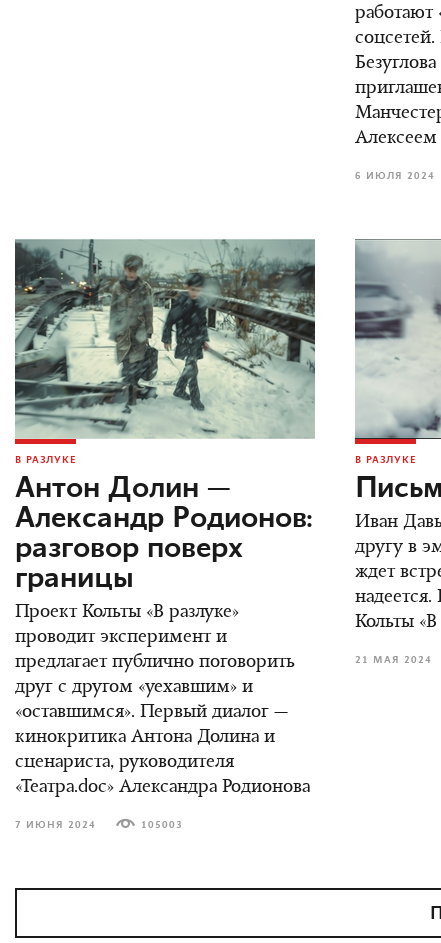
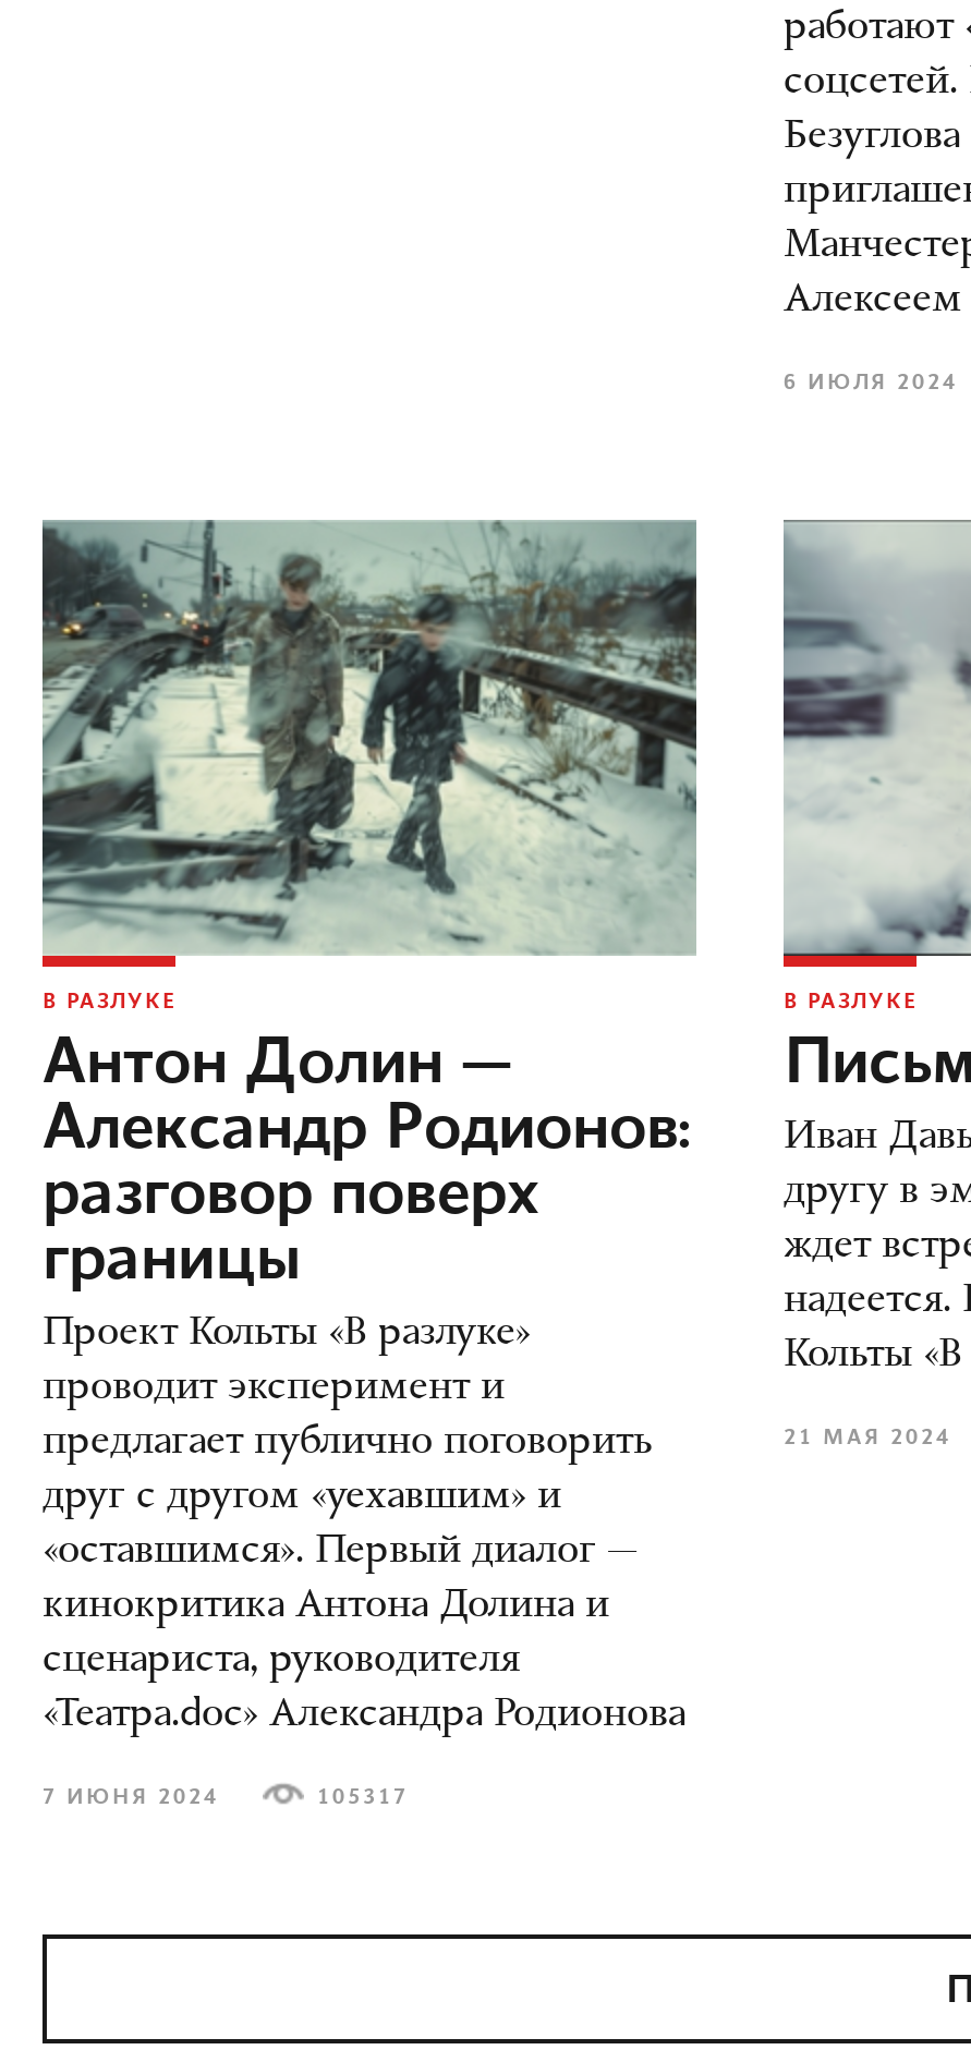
[141,820,183,830] 105003 -> [317,1786,409,1808] 105317

